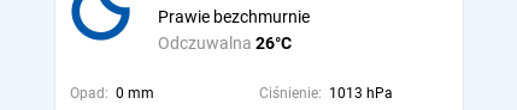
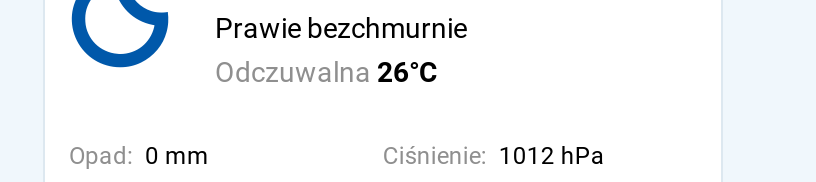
[259,85,393,102] Ciśnienie: 1013 hPa -> [383,142,605,170] Ciśnienie: 1012 hPa

